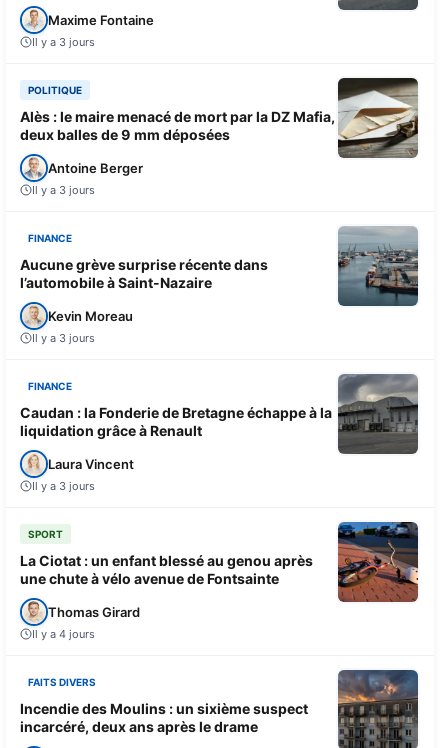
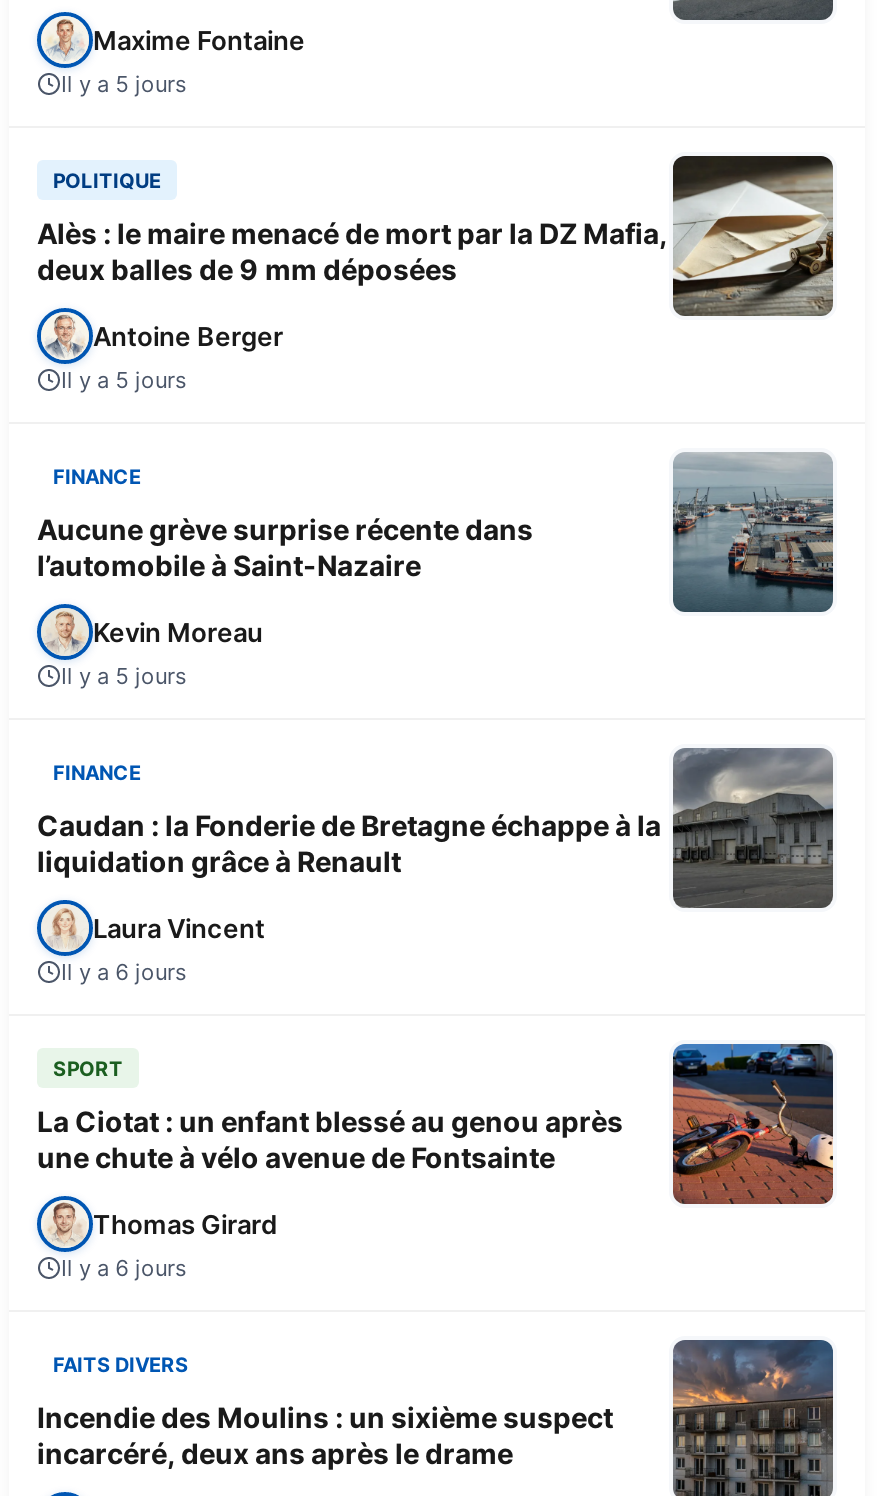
[32,35,95,49] Il y a 3 jours -> [61,69,187,97] Il y a 5 jours
[32,183,95,197] Il y a 3 jours -> [61,365,187,393] Il y a 5 jours
[32,331,95,345] Il y a 3 jours -> [61,661,187,689] Il y a 5 jours
[32,479,95,493] Il y a 3 jours -> [61,957,187,985] Il y a 6 jours
[32,627,95,641] Il y a 4 jours -> [61,1253,187,1281] Il y a 6 jours

